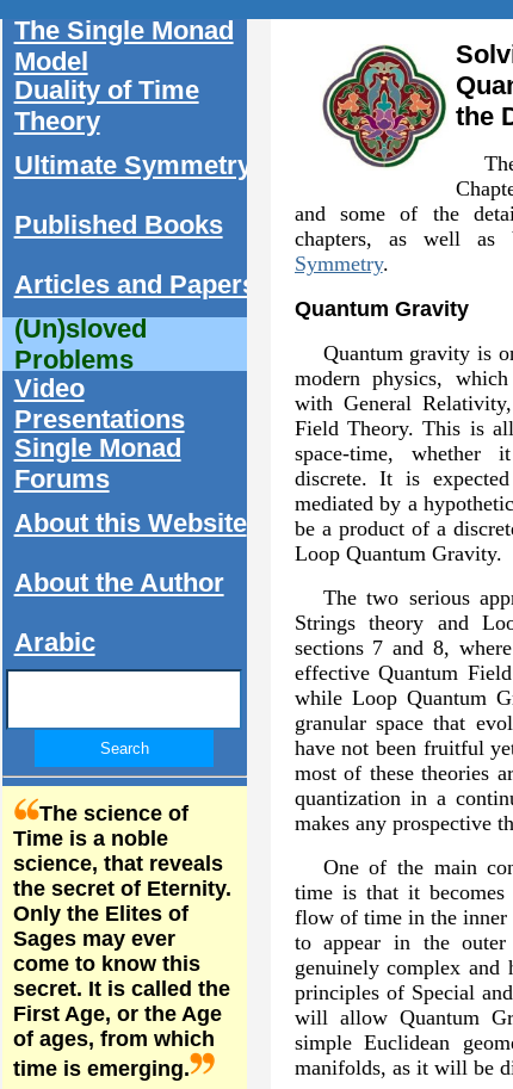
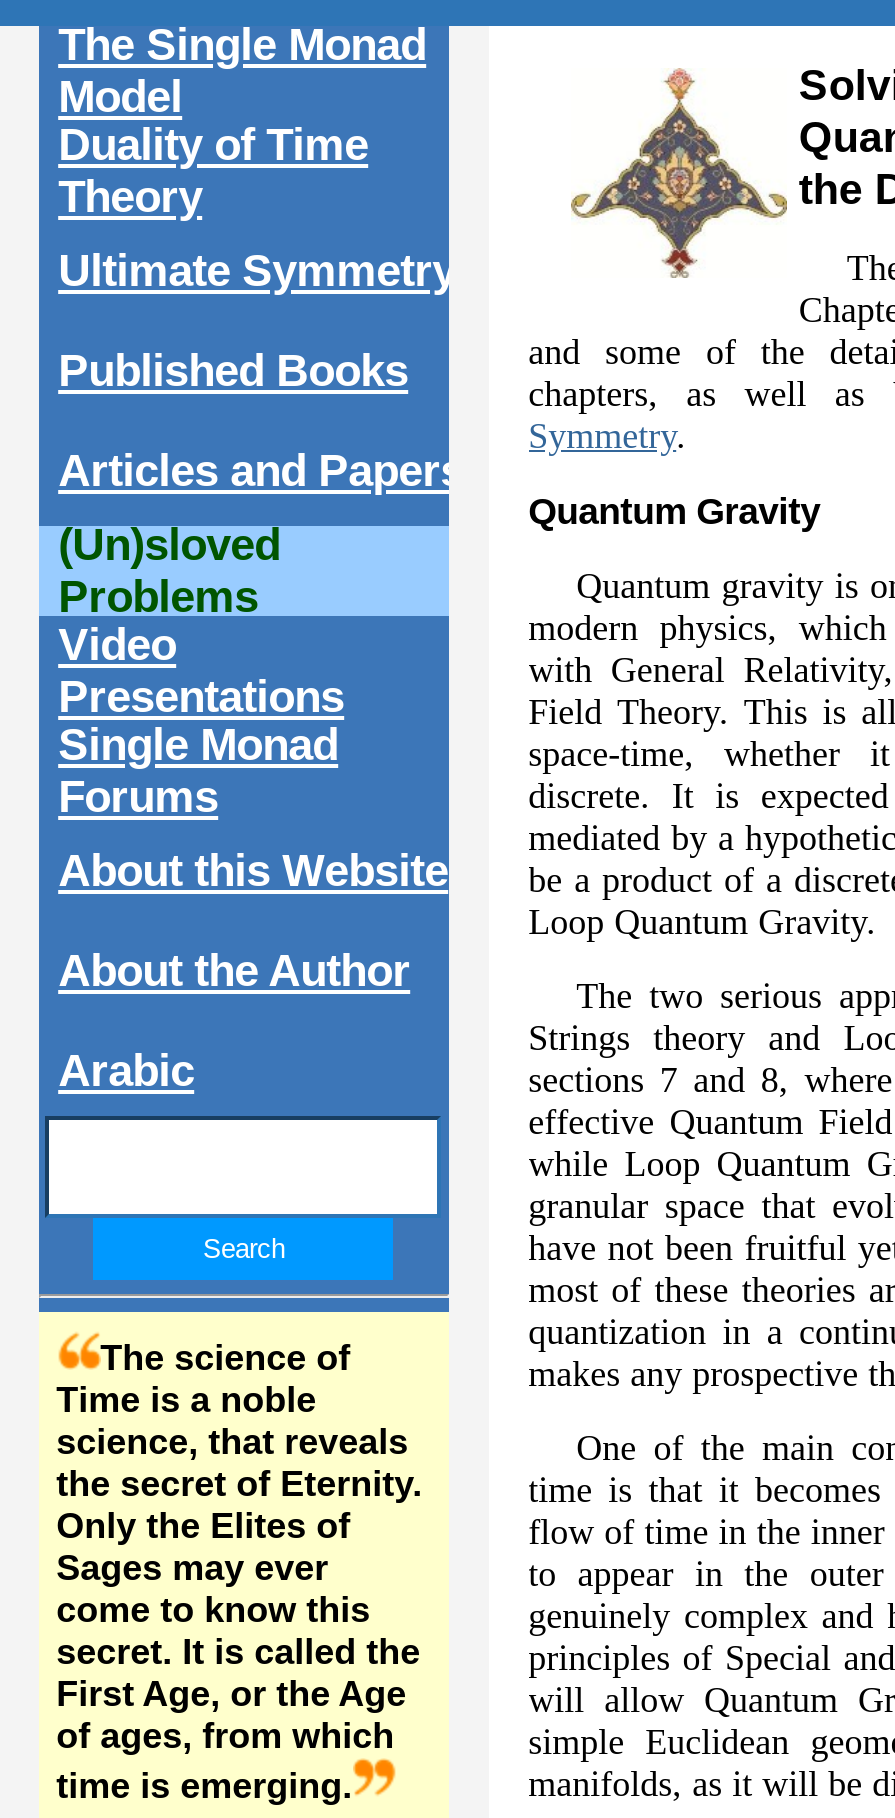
[320,44,449,168] [image] -> [569,68,789,278] [image]

